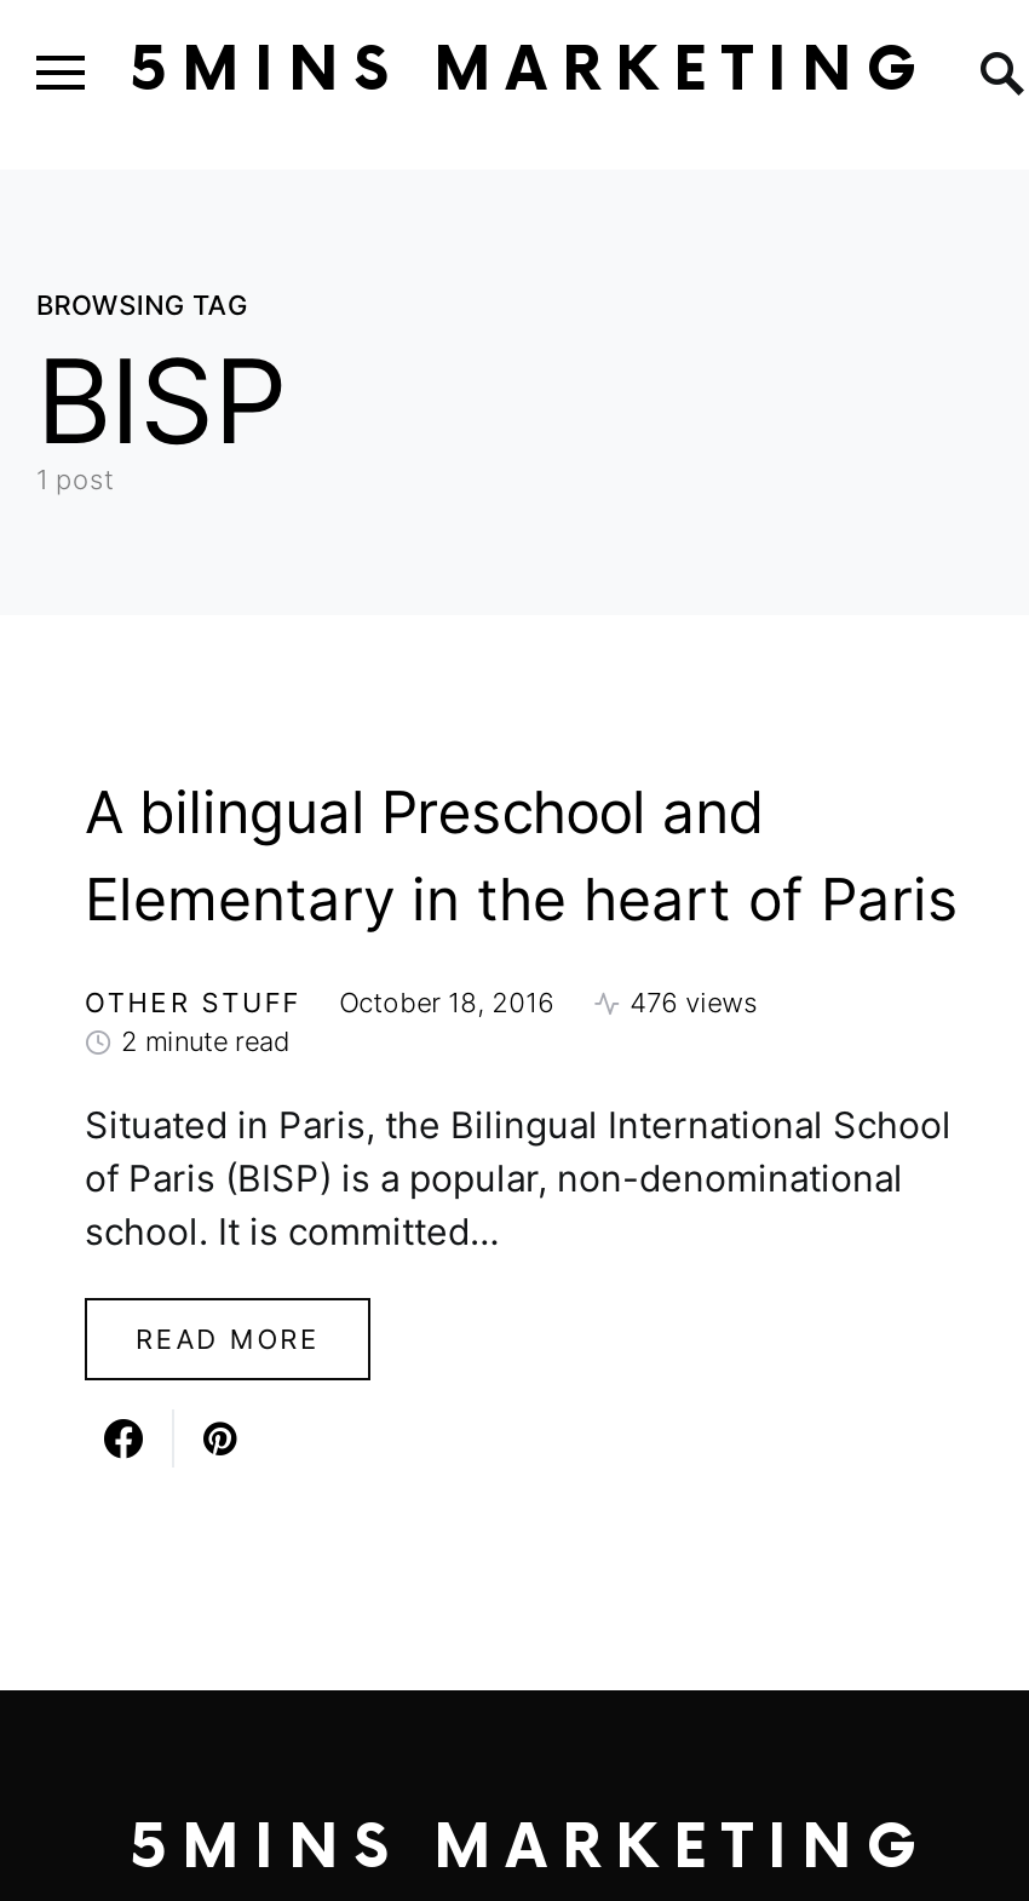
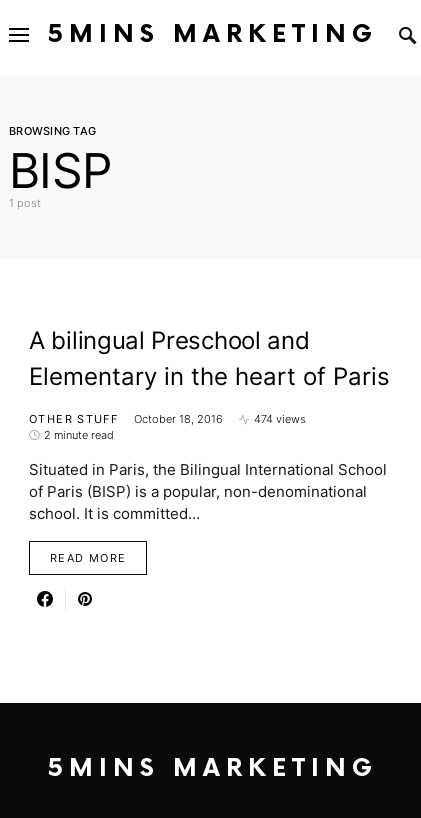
[630,986,758,1020] 476 views -> [254,412,306,426] 474 views

